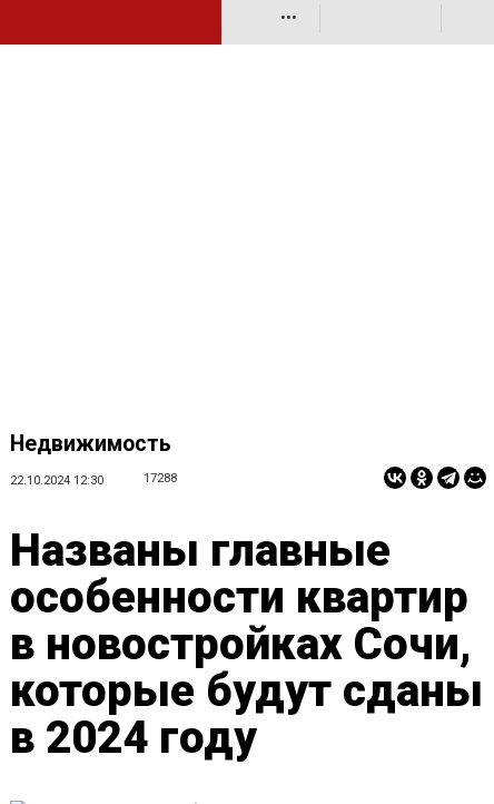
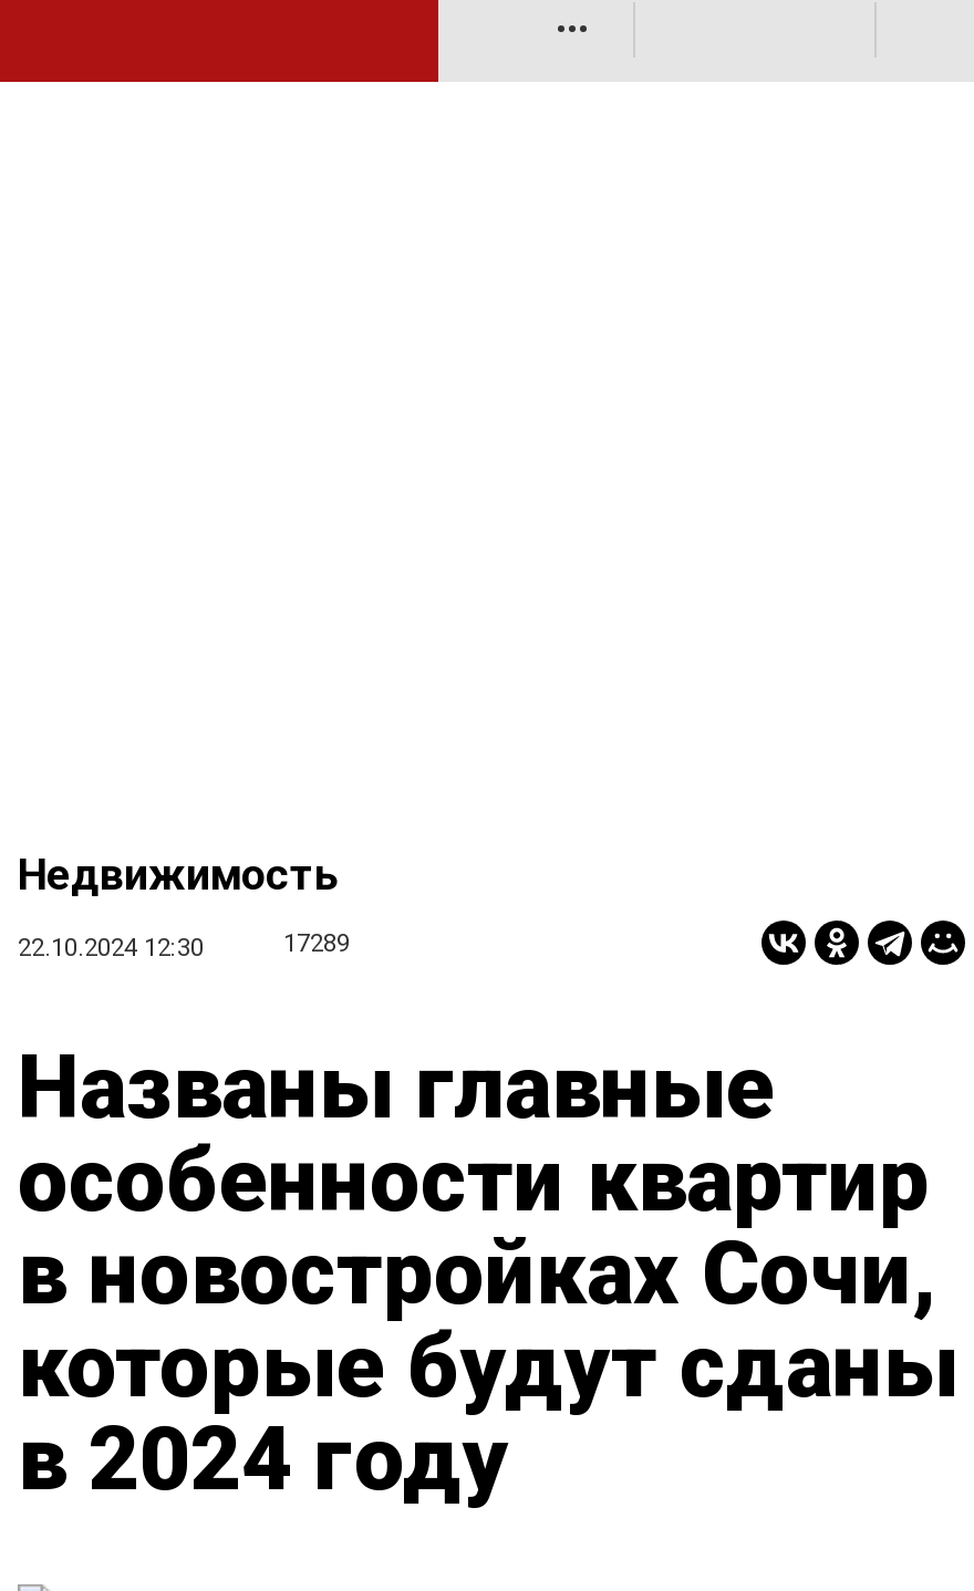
[144,471,177,486] 17288 -> [283,929,350,958] 17289

